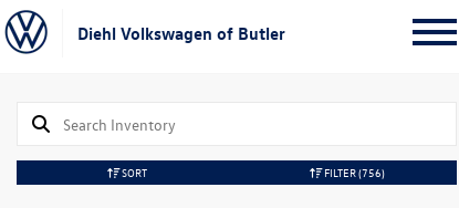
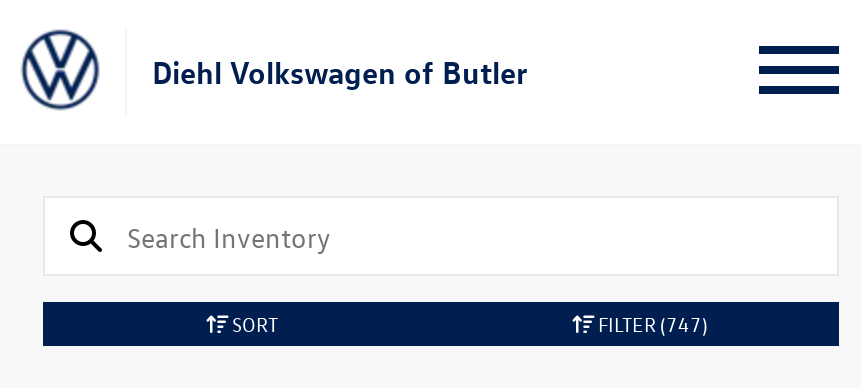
[321,164,384,180] FILTER (756) -> [594,308,708,338] FILTER (747)

